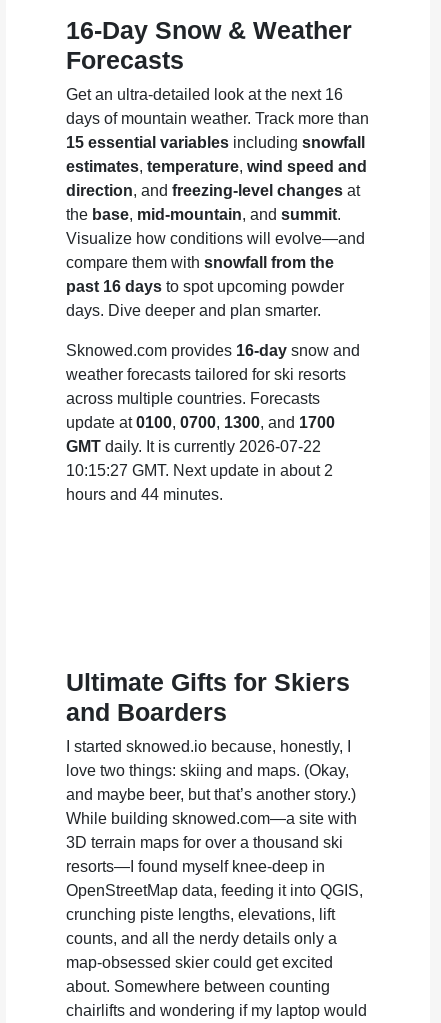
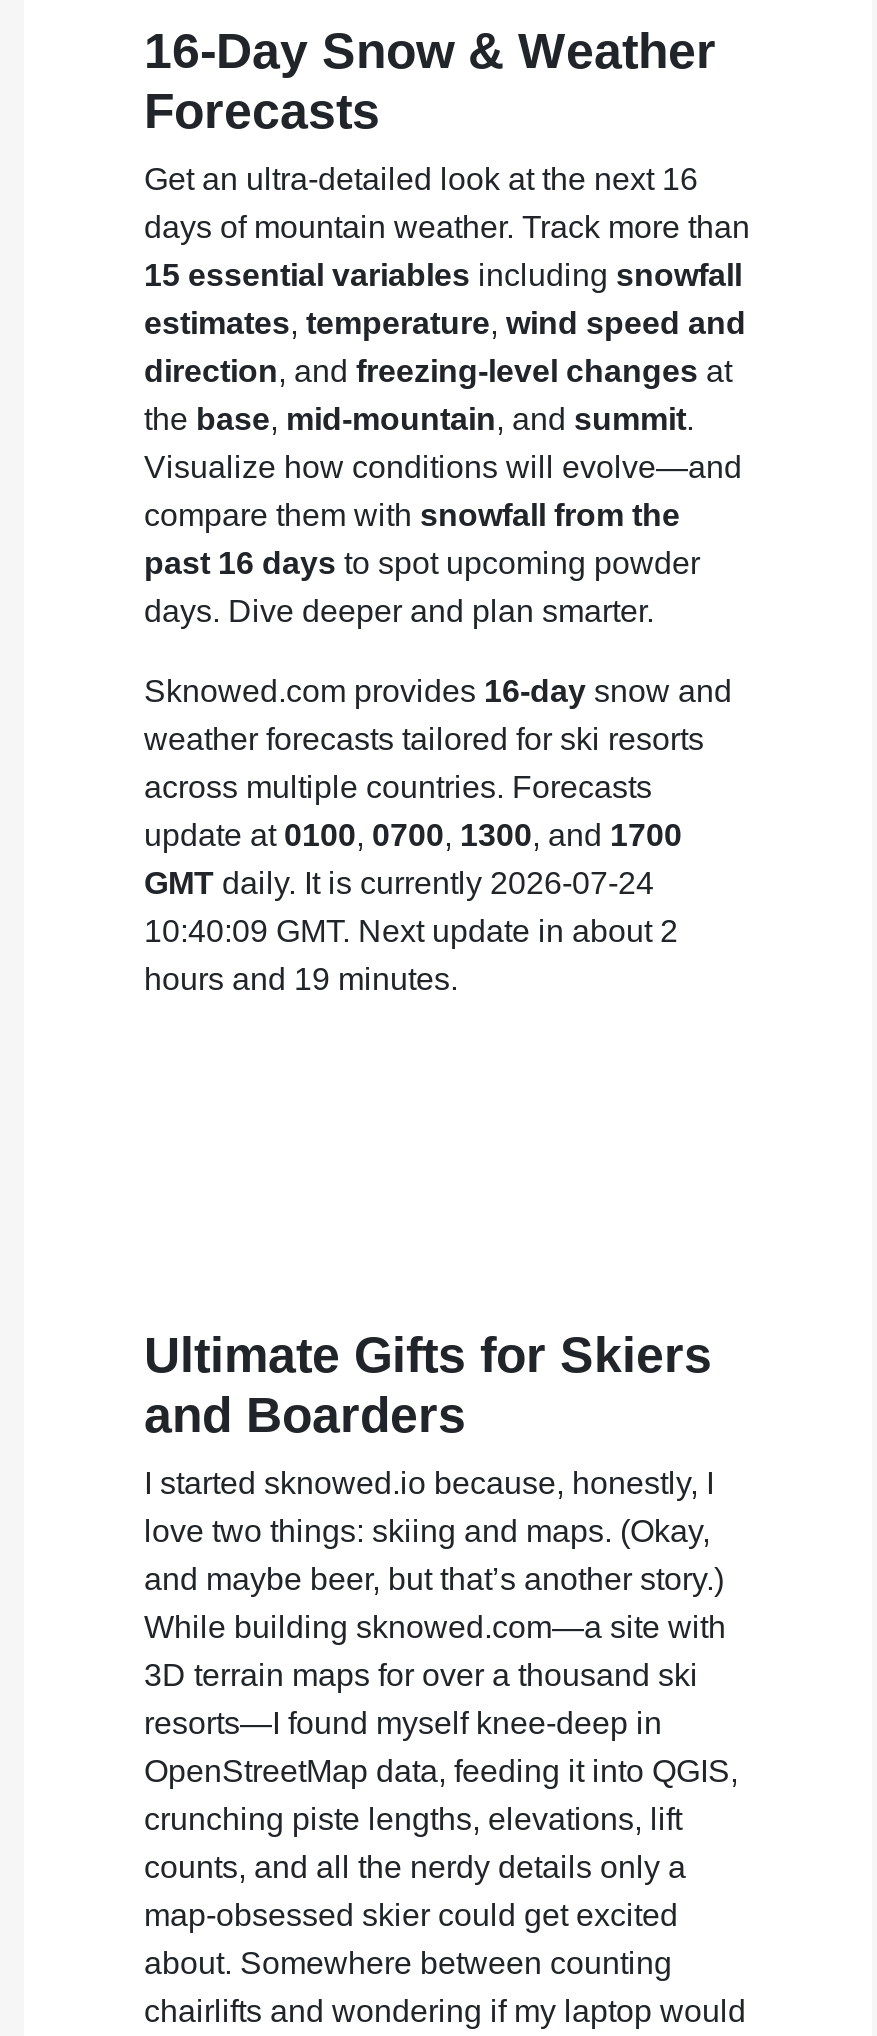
[66,438,321,455] GMT daily. It is currently 2026-07-22 -> [144,866,654,900] GMT daily. It is currently 2026-07-24
[66,462,333,479] 10:15:27 GMT. Next update in about 2 -> [144,914,678,948] 10:40:09 GMT. Next update in about 2
[66,486,223,503] hours and 44 minutes. -> [144,962,458,996] hours and 19 minutes.

